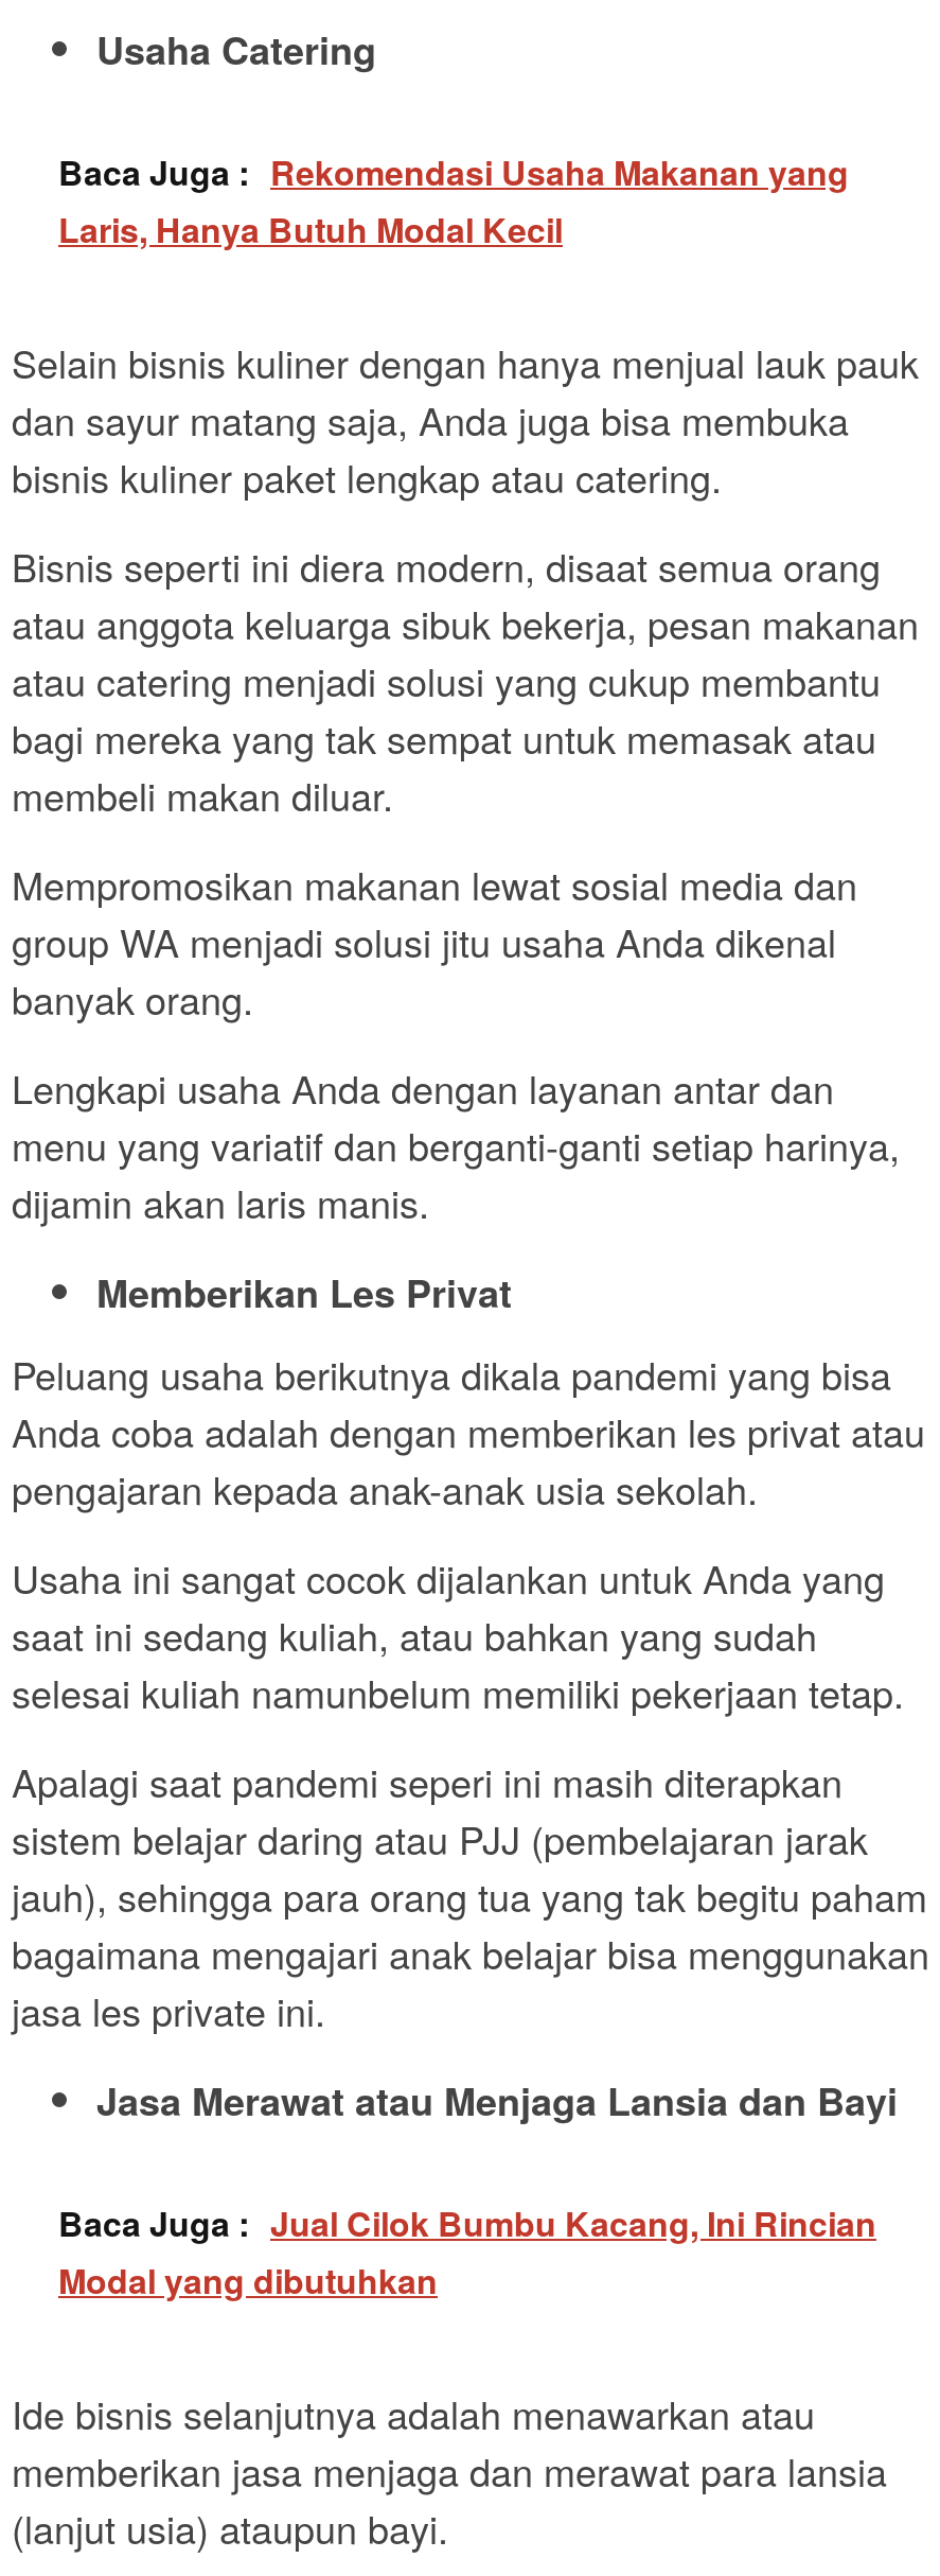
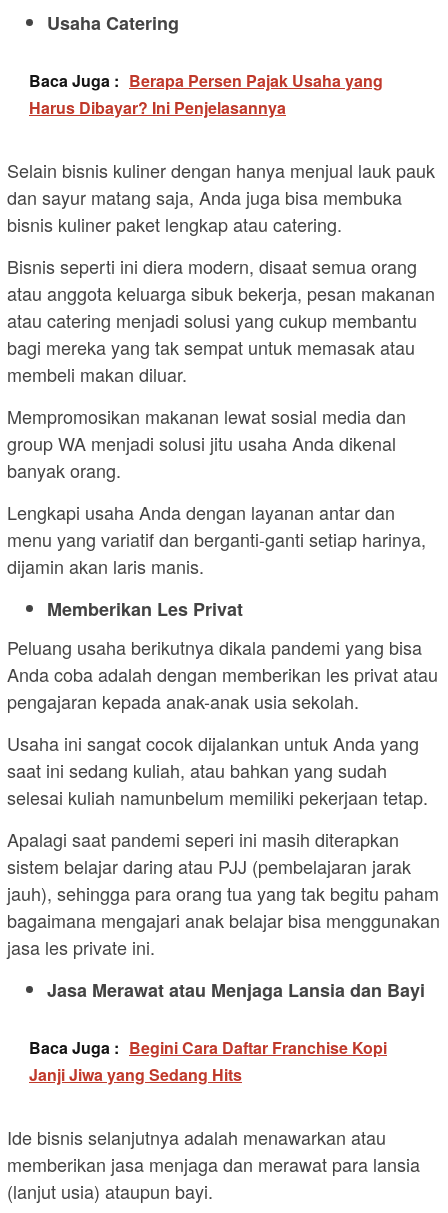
[58,147,849,253] Baca Juga : Rekomendasi Usaha Makanan yang | Laris, Hanya Butuh Modal Kecil -> [29,69,383,119] Baca Juga : Berapa Persen Pajak Usaha yang | Harus Dibayar? Ini Penjelasannya
[58,2198,876,2304] Baca Juga : Jual Cilok Bumbu Kacang, Ini Rincian | Modal yang dibutuhkan -> [29,1036,387,1086] Baca Juga : Begini Cara Daftar Franchise Kopi | Janji Jiwa yang Sedang Hits

